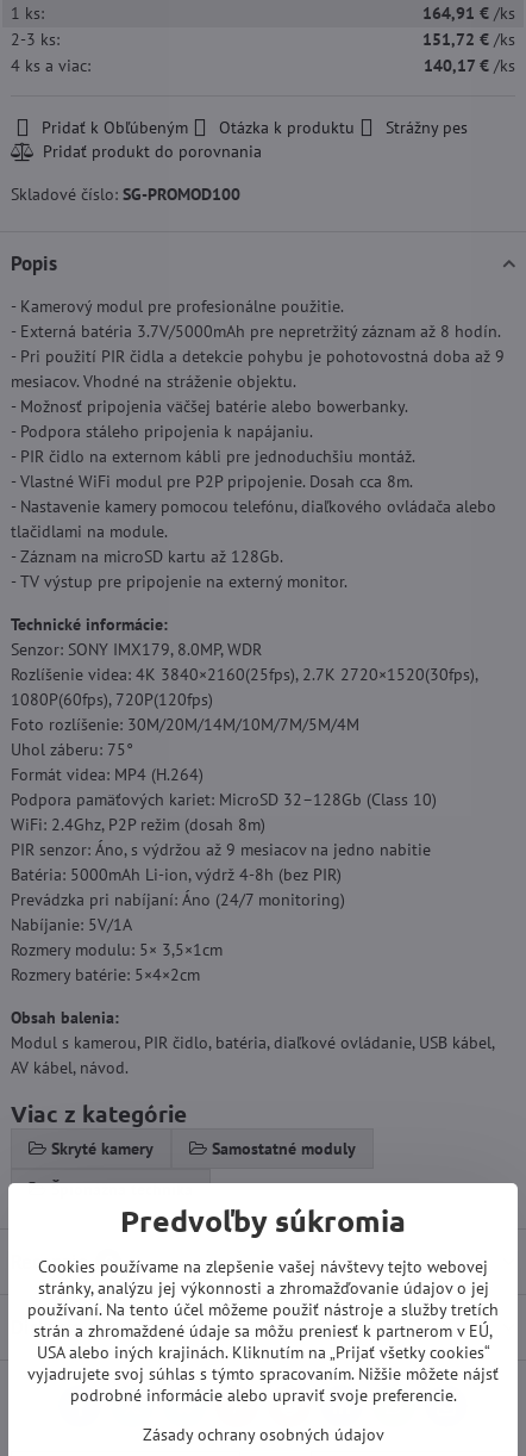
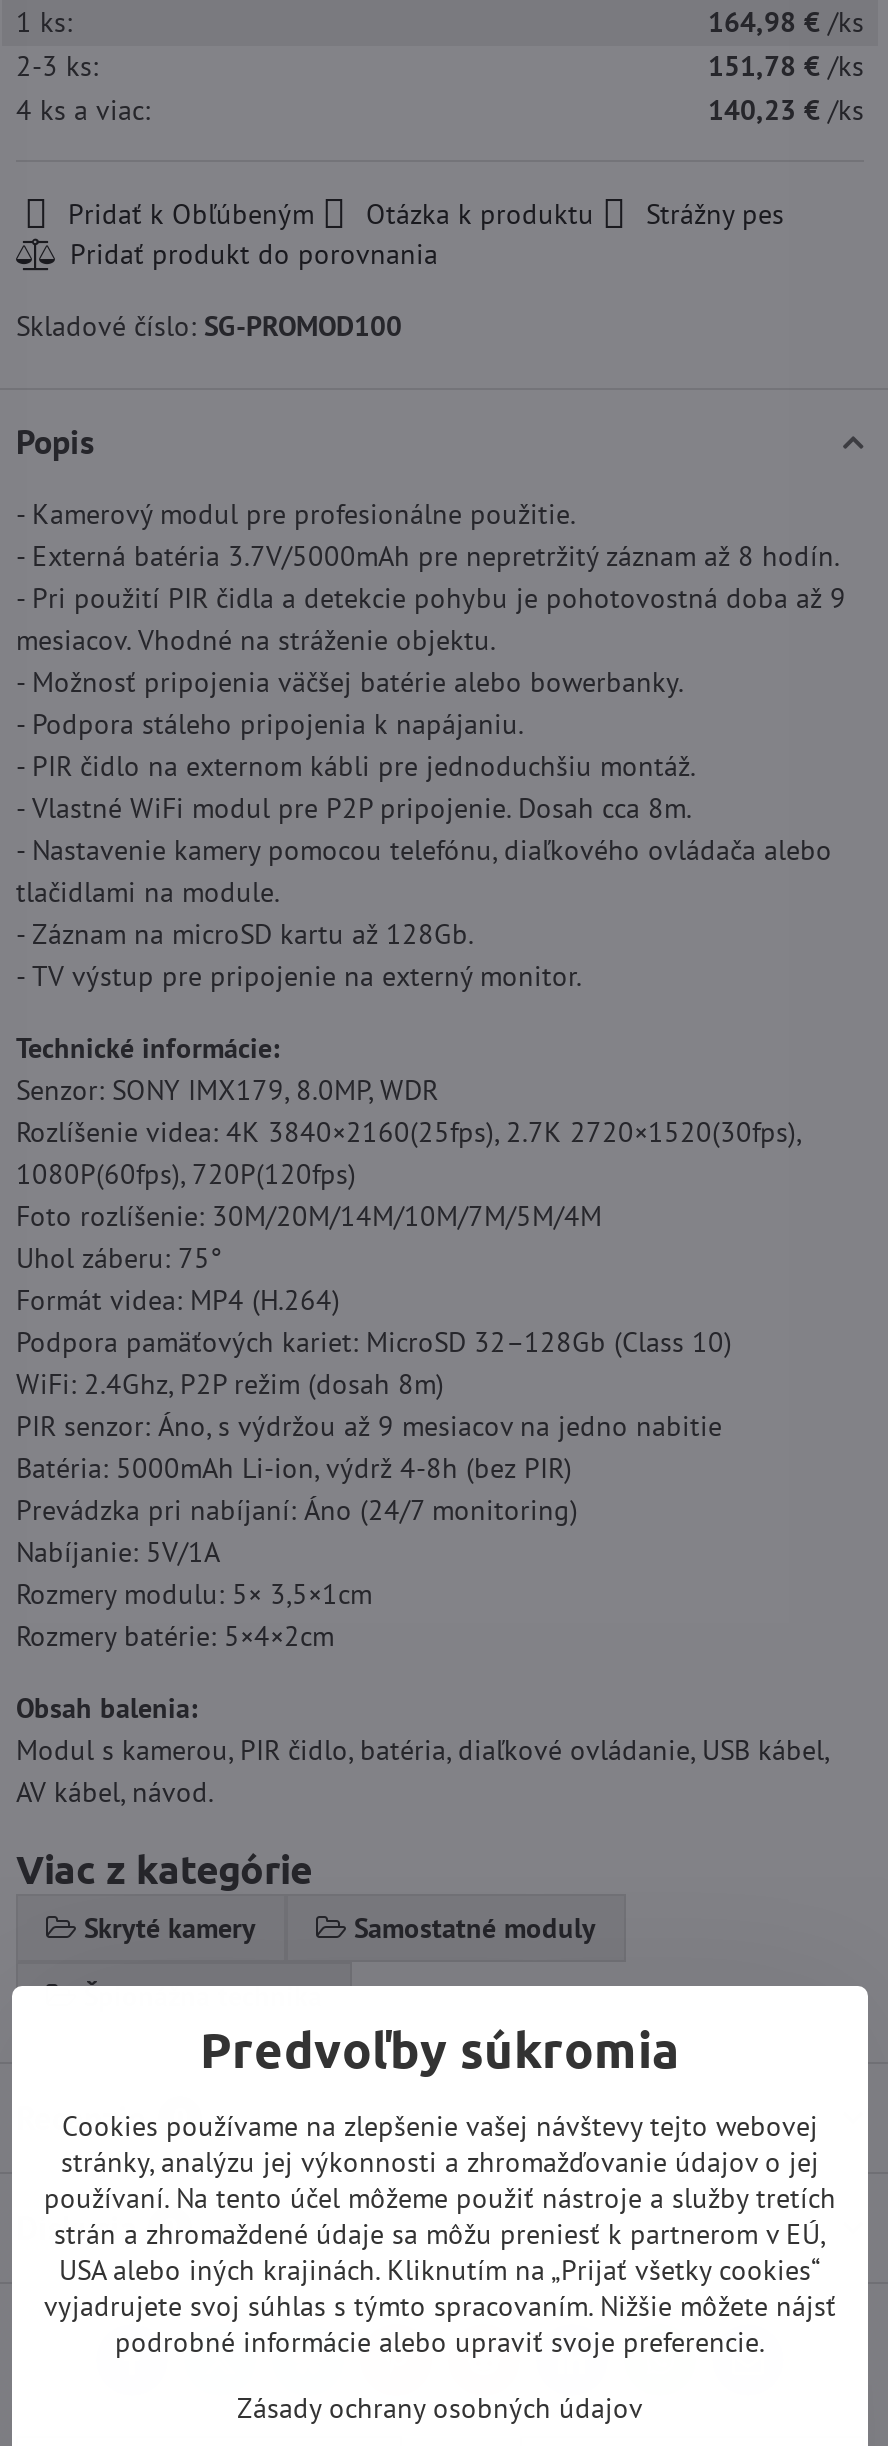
[422,2,515,24] 164,91 €/ks -> [708,4,864,40] 164,98 €/ks
[422,29,515,50] 151,72 €/ks -> [708,48,864,84] 151,78 €/ks
[424,55,515,76] 140,17 €/ks -> [708,92,864,128] 140,23 €/ks

